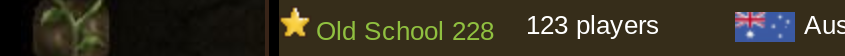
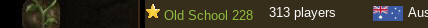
[316,10,660,46] Old School 228 123 players -> [163,5,335,23] Old School 228 313 players

